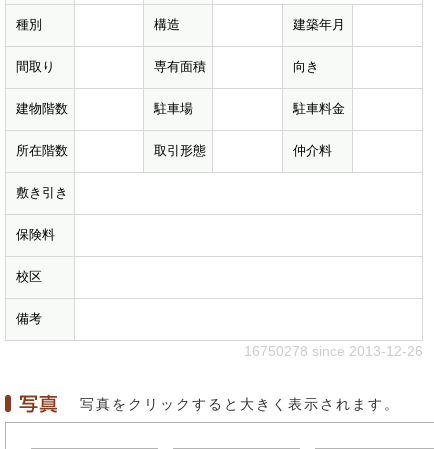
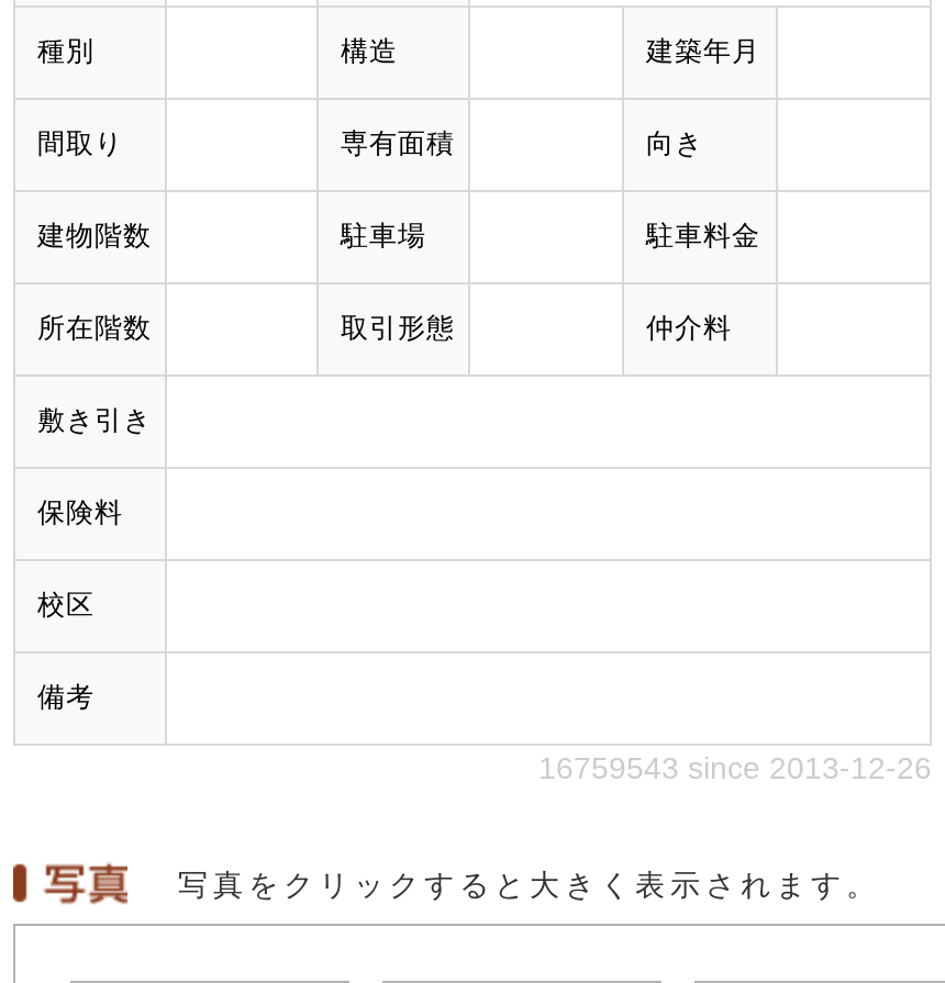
[244,343,423,359] 16750278 since 2013-12-26 -> [538,750,932,786] 16759543 since 2013-12-26

